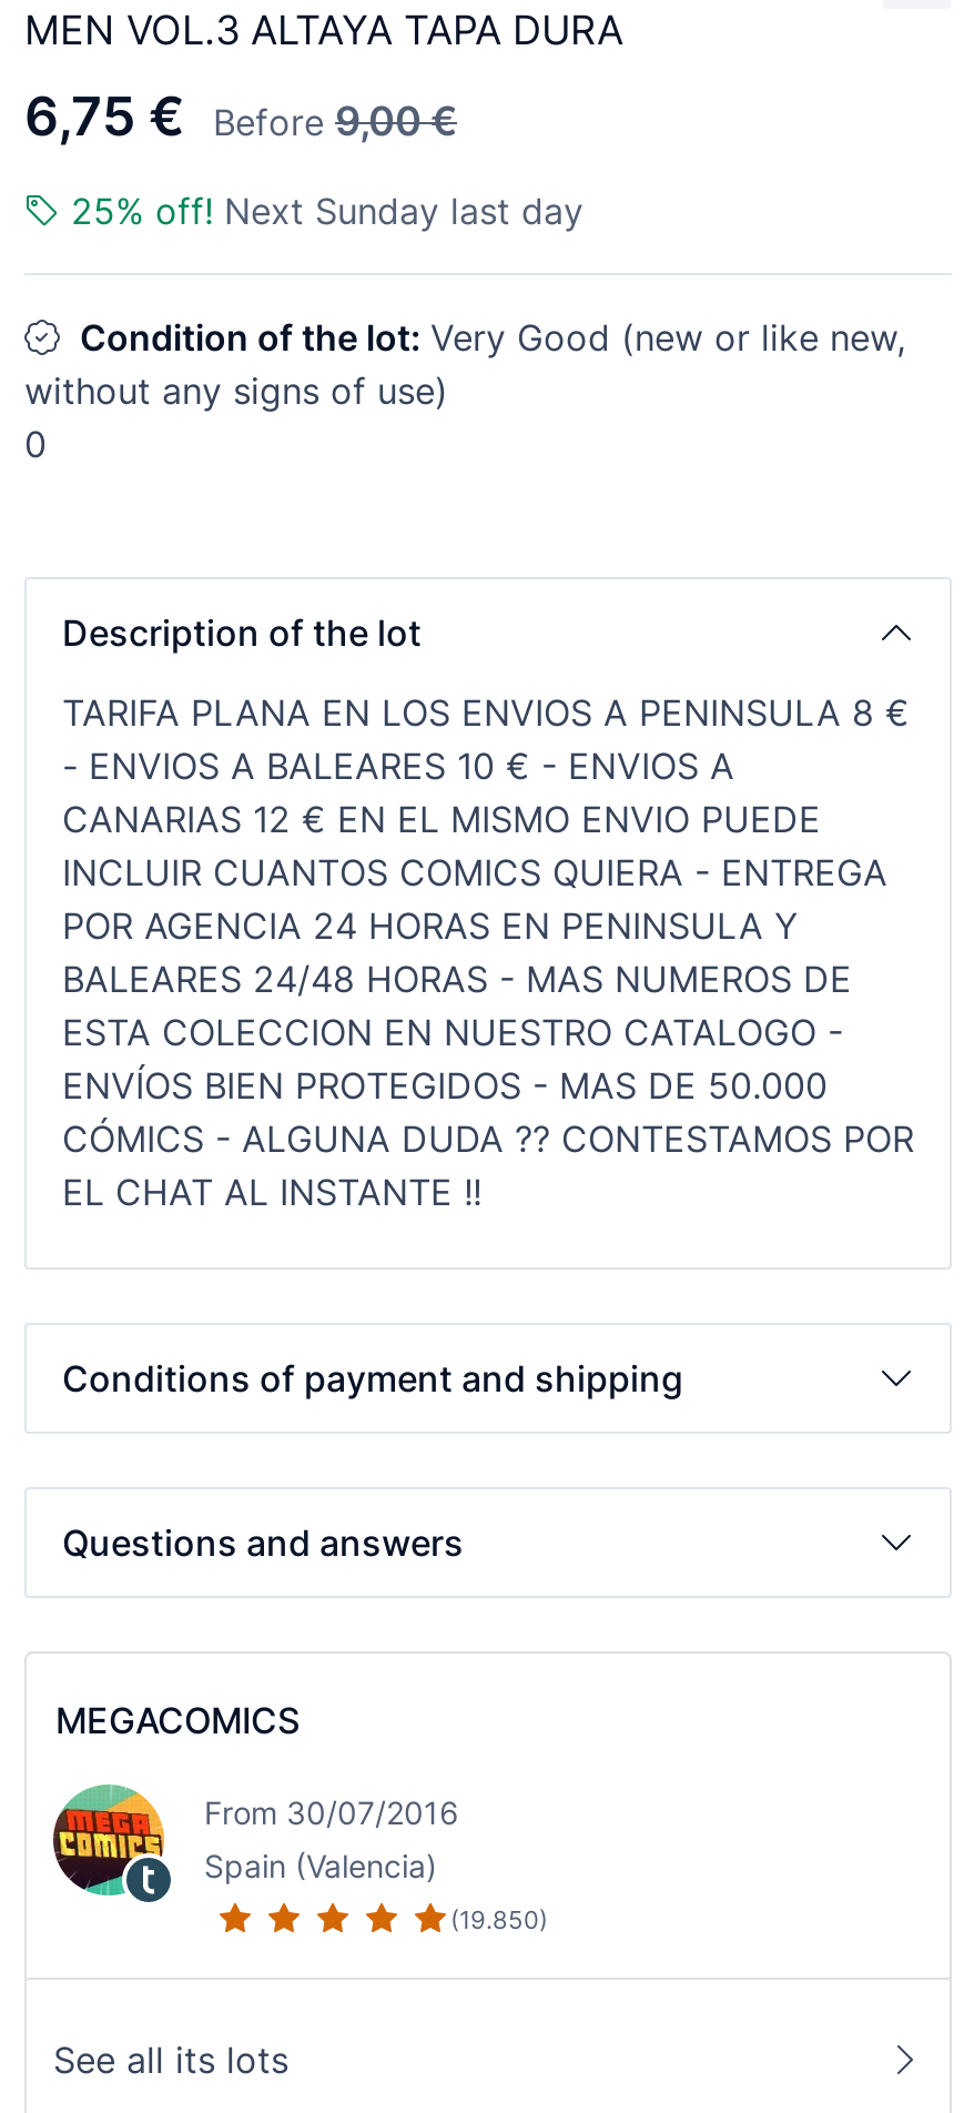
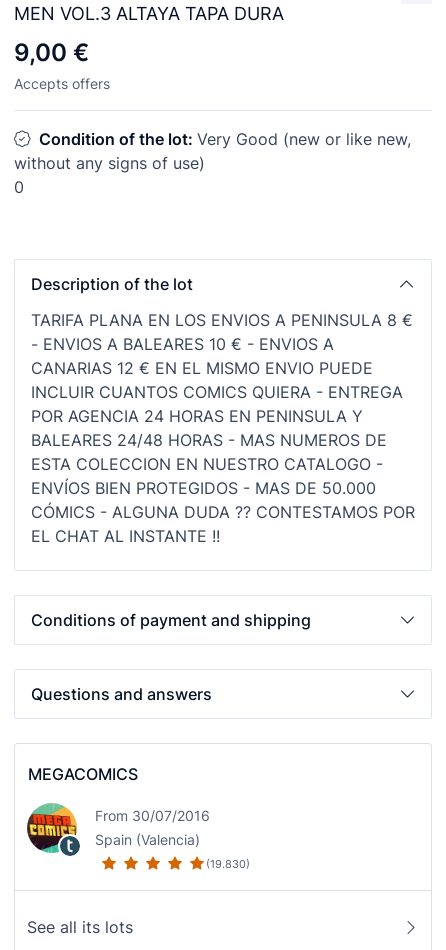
[24,85,584,234] 6,75 € | Before 9,00 € | 25% off! Next Sunday last day -> [14,38,110,92] 9,00 € | Accepts offers
[450,1904,548,1935] (19.850) -> [206,857,250,871] (19.830)

